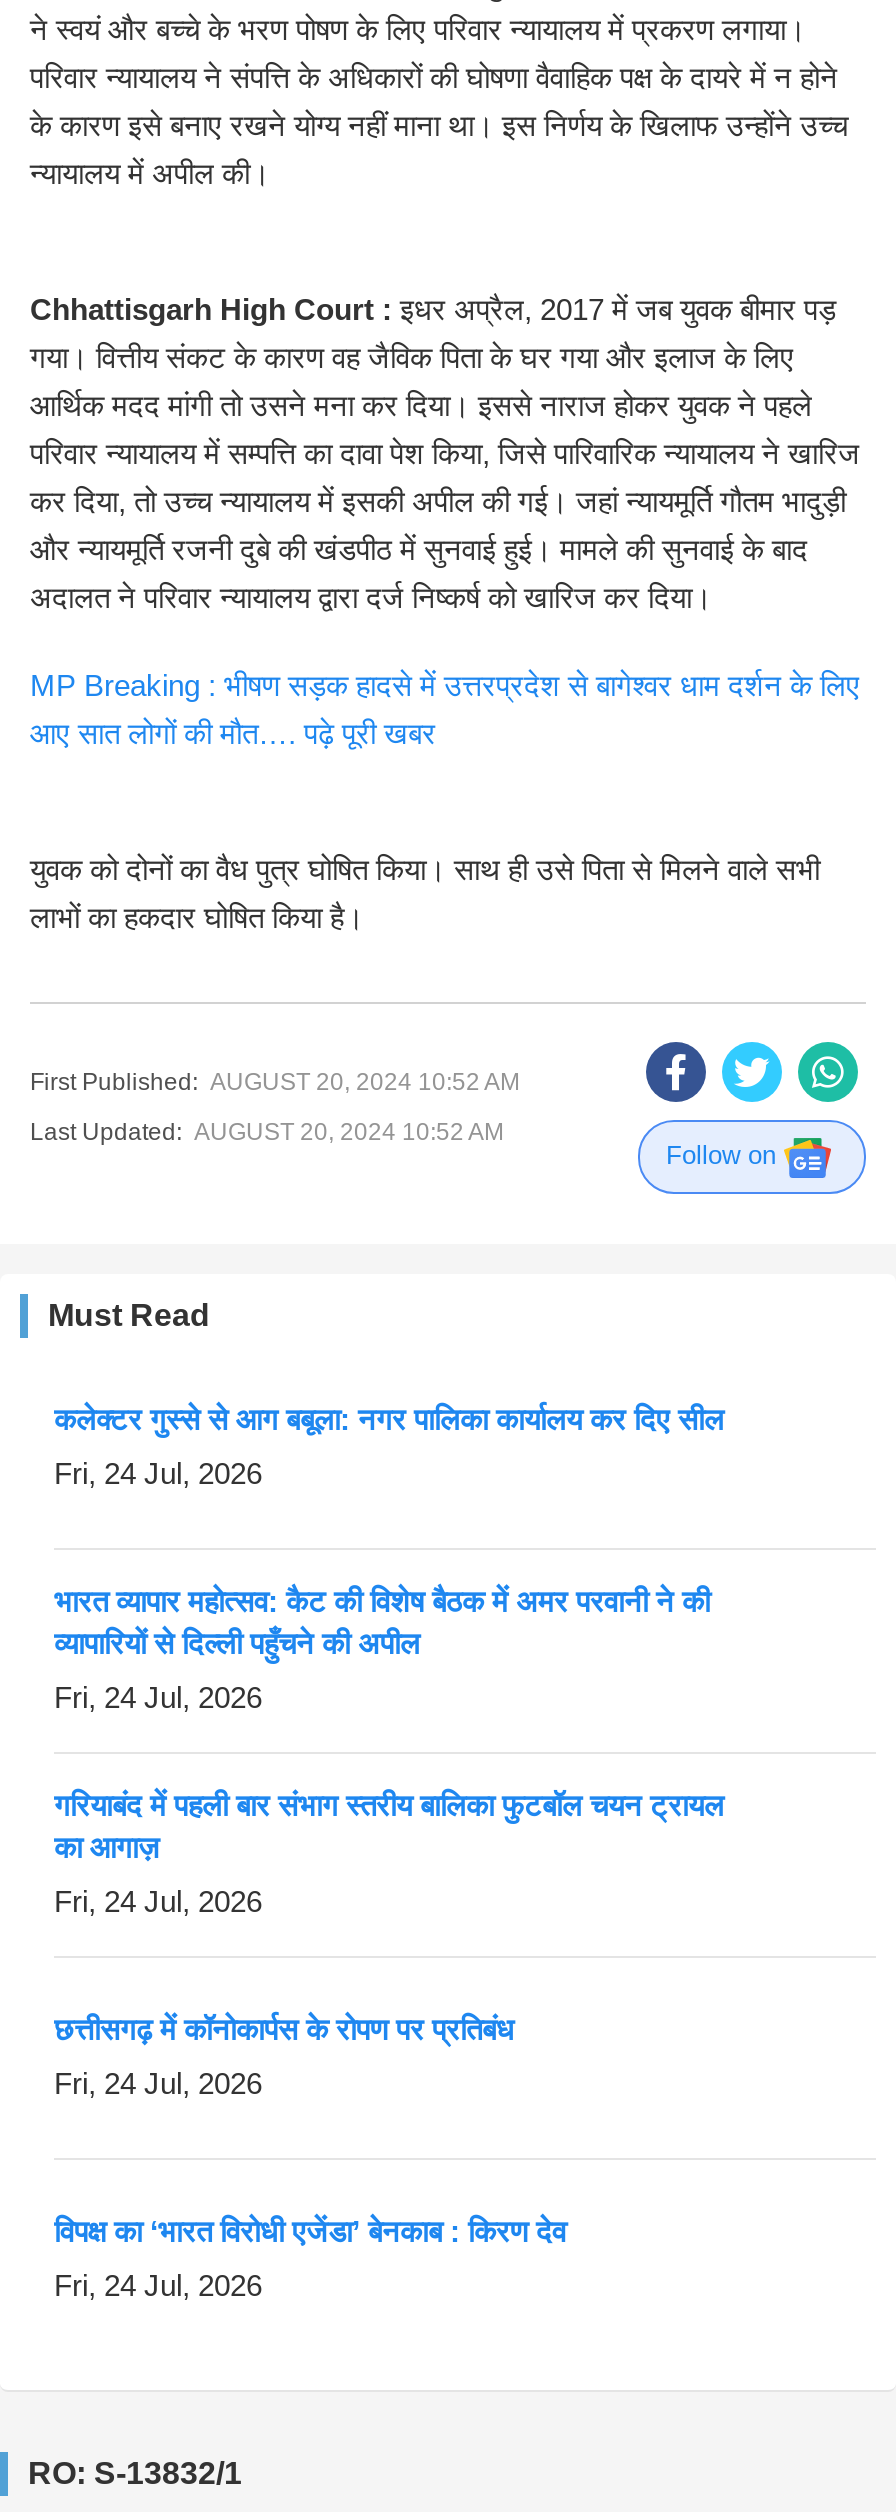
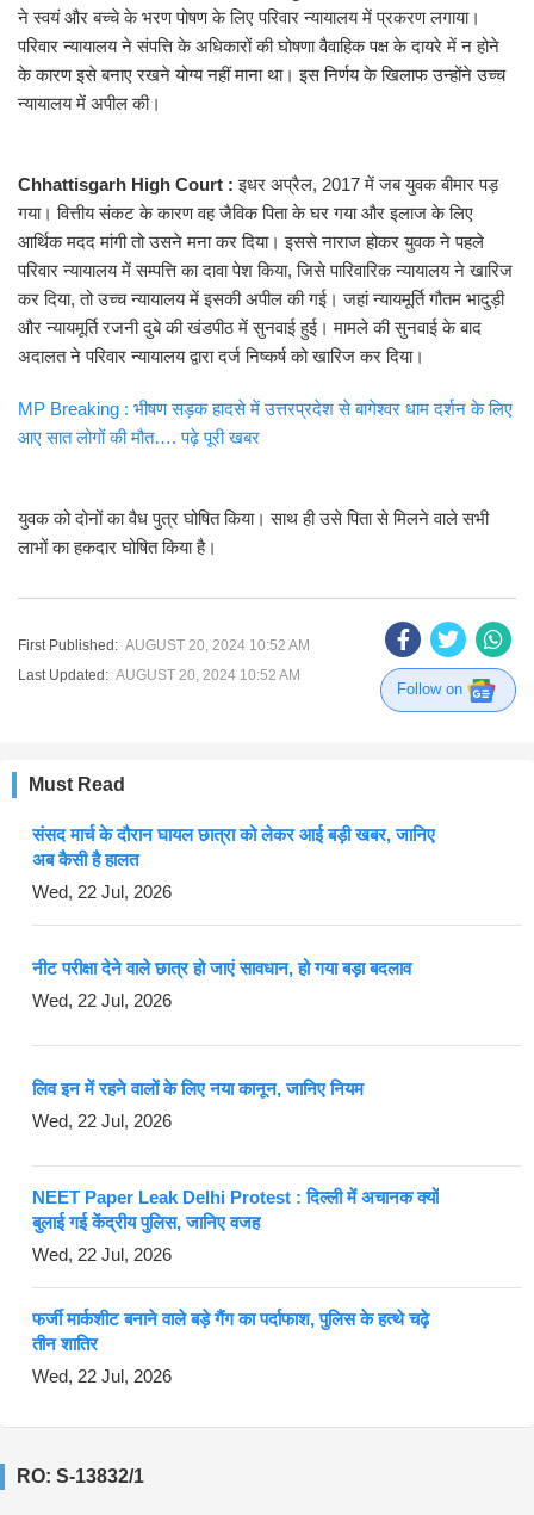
[54,1401,724,1435] कलेक्टर गुस्से से आग बबूला: नगर पालिका कार्यालय कर दिए सील -> [32,824,435,869] संसद मार्च के दौरान घायल छात्रा को लेकर आई बड़ी खबर, जानिए | अब कैसी है हालत
[54,1455,262,1489] Fri, 24 Jul, 2026 -> [32,881,172,901] Wed, 22 Jul, 2026
[54,1583,710,1659] भारत व्यापार महोत्सव: कैट की विशेष बैठक में अमर परवानी ने की | व्यापारियों से दिल्ली पहुँचने की अपील -> [32,957,411,978] नीट परीक्षा देने वाले छात्र हो जाएं सावधान, हो गया बड़ा बदलाव
[54,1679,262,1713] Fri, 24 Jul, 2026 -> [32,990,172,1010] Wed, 22 Jul, 2026
[54,1787,724,1863] गरियाबंद में पहली बार संभाग स्तरीय बालिका फुटबॉल चयन ट्रायल | का आगाज़ -> [32,1078,364,1098] लिव इन में रहने वालों के लिए नया कानून, जानिए नियम
[54,1883,262,1917] Fri, 24 Jul, 2026 -> [32,1110,172,1130] Wed, 22 Jul, 2026
[54,2011,514,2045] छत्तीसगढ़ में कॉनोकार्पस के रोपण पर प्रतिबंध -> [32,1186,439,1232] NEET Paper Leak Delhi Protest : दिल्ली में अचानक क्यों | बुलाई गई केंद्रीय पुलिस, जानिए वजह
[54,2065,262,2099] Fri, 24 Jul, 2026 -> [32,1244,172,1264] Wed, 22 Jul, 2026
[54,2213,566,2247] विपक्ष का ‘भारत विरोधी एजेंडा’ बेनकाब : किरण देव -> [32,1308,429,1353] फर्जी मार्कशीट बनाने वाले बड़े गैंग का पर्दाफाश, पुलिस के हत्थे चढ़े | तीन शातिर
[54,2267,262,2301] Fri, 24 Jul, 2026 -> [32,1365,172,1386] Wed, 22 Jul, 2026

